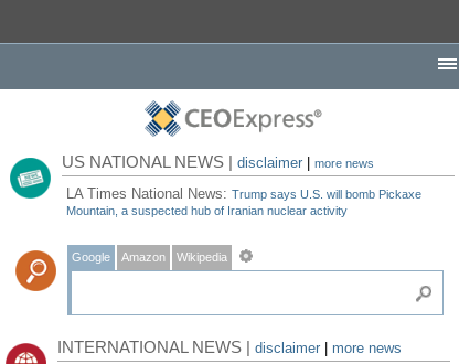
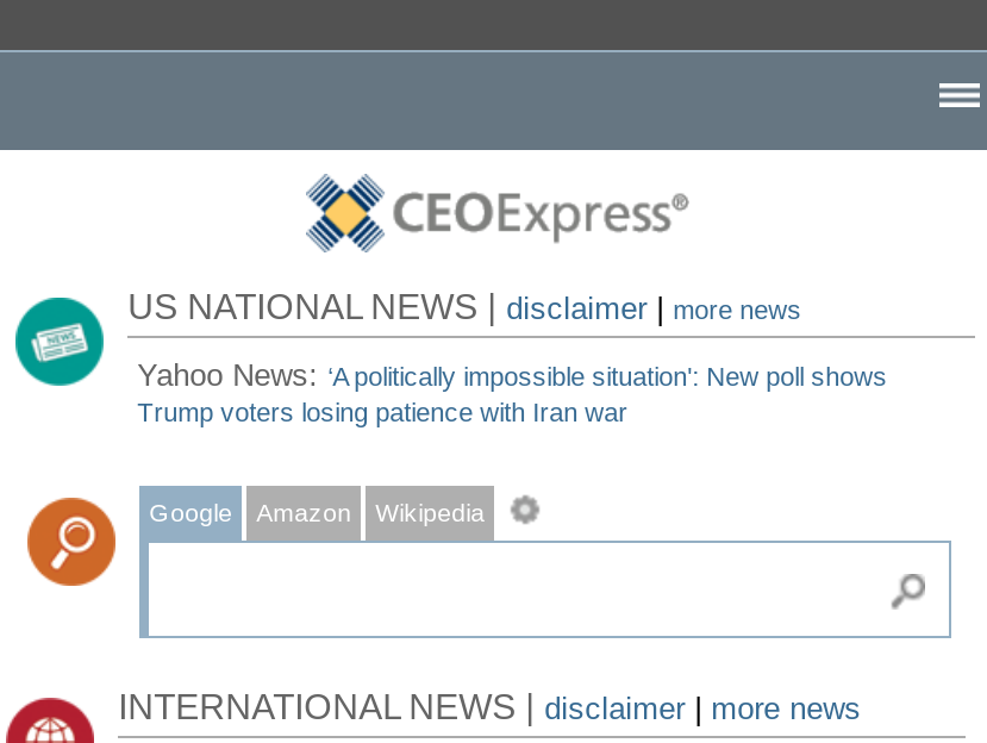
[66,185,422,217] LA Times National News: Trump says U.S. will bomb Pickaxe | Mountain, a suspected hub of Iranian nuclear activity -> [137,357,887,426] Yahoo News: ‘A politically impossible situation': New poll shows | Trump voters losing patience with Iran war

